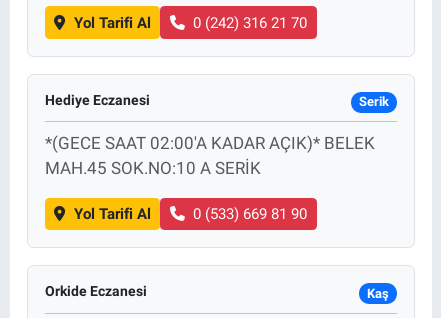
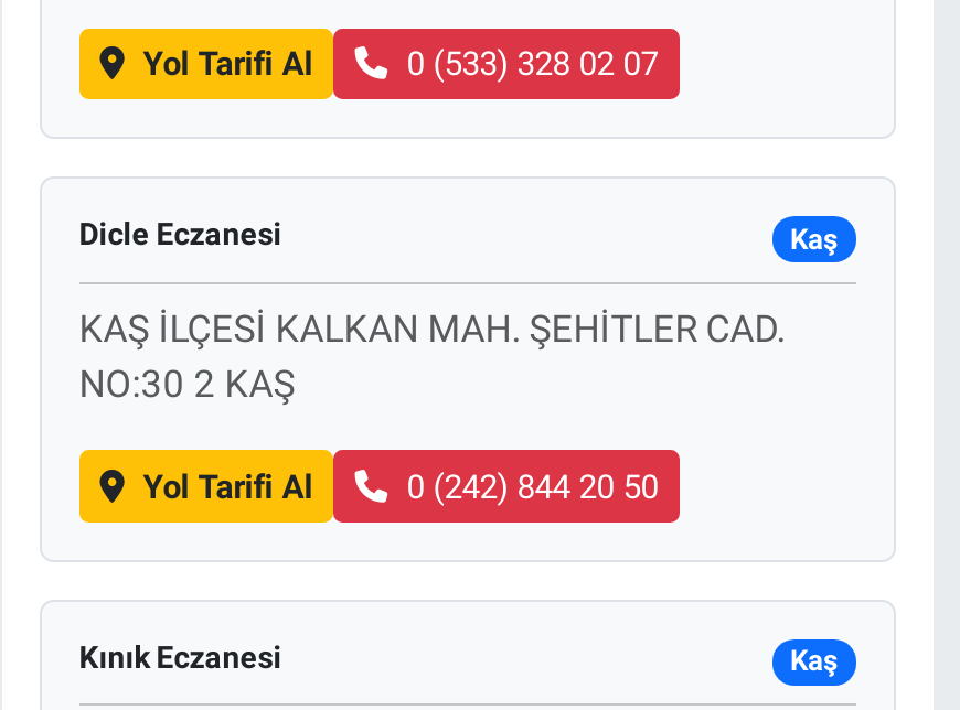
[193,13,307,31] 0 (242) 316 21 70 -> [407,44,658,84] 0 (533) 328 02 07
[45,92,389,109] Hediye Eczanesi | Serik -> [79,217,839,255] Dicle Eczanesi | Kaş
[45,133,375,178] *(GECE SAAT 02:00'A KADAR AÇIK)* BELEK | MAH.45 SOK.NO:10 A SERİK -> [79,307,785,406] KAŞ İLÇESİ KALKAN MAH. ŞEHİTLER CAD. | NO:30 2 KAŞ
[193,205,307,223] 0 (533) 669 81 90 -> [407,466,658,506] 0 (242) 844 20 50
[45,283,147,299] Orkide Eczanesi -> [79,639,282,674] Kınık Eczanesi

